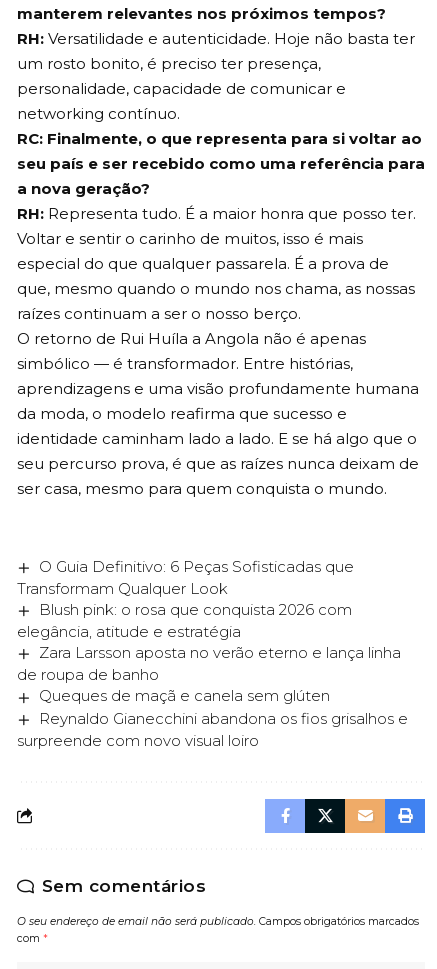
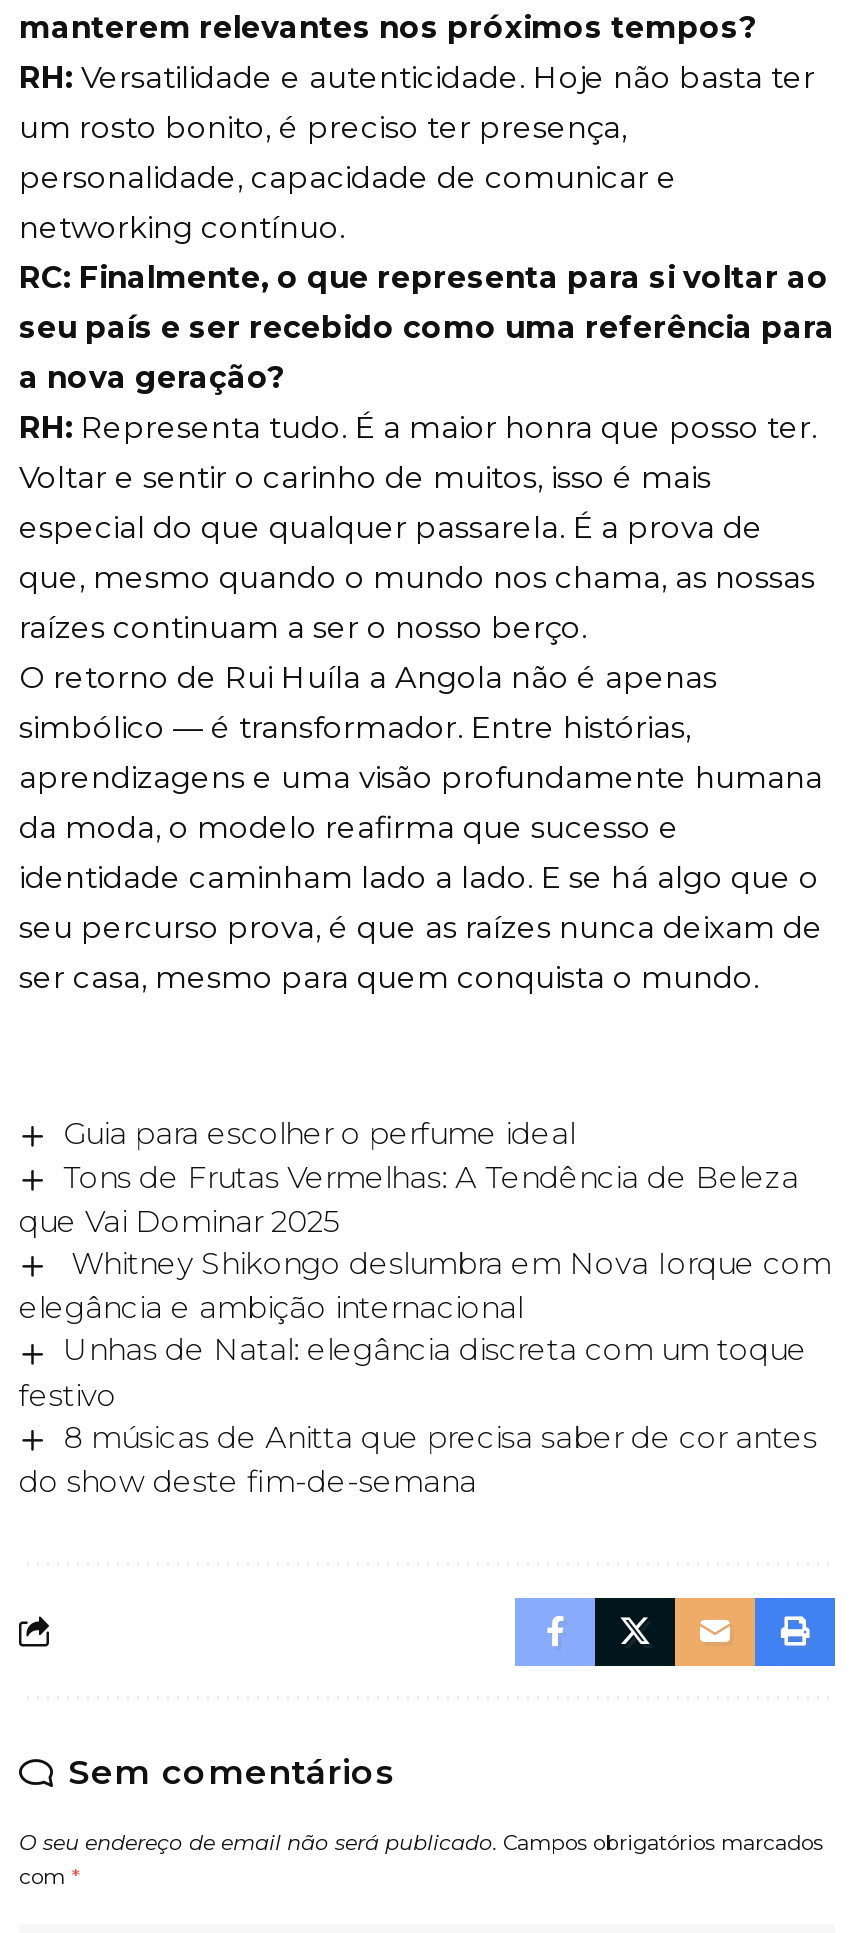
[17,557,408,750] O Guia Definitivo: 6 Peças Sofisticadas que | Transformam Qualquer Look | Blush pink: o rosa que conquista 2026 com | elegância, atitude e estratégia | Zara Larsson aposta no verão eterno e lança linha | de roupa de banho | Queques de maçã e canela sem glúten | Reynaldo Gianecchini abandona os fios grisalhos e | surpreende com novo visual loiro -> [19,1114,831,1499] Guia para escolher o perfume ideal | Tons de Frutas Vermelhas: A Tendência de Beleza | que Vai Dominar 2025 | Whitney Shikongo deslumbra em Nova Iorque com | elegância e ambição internacional | Unhas de Natal: elegância discreta com um toque | festivo | 8 músicas de Anitta que precisa saber de cor antes | do show deste fim-de-semana

